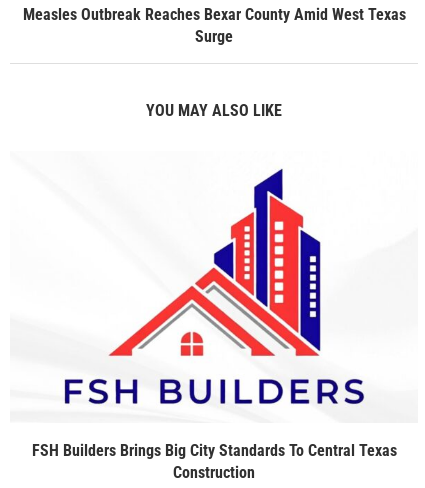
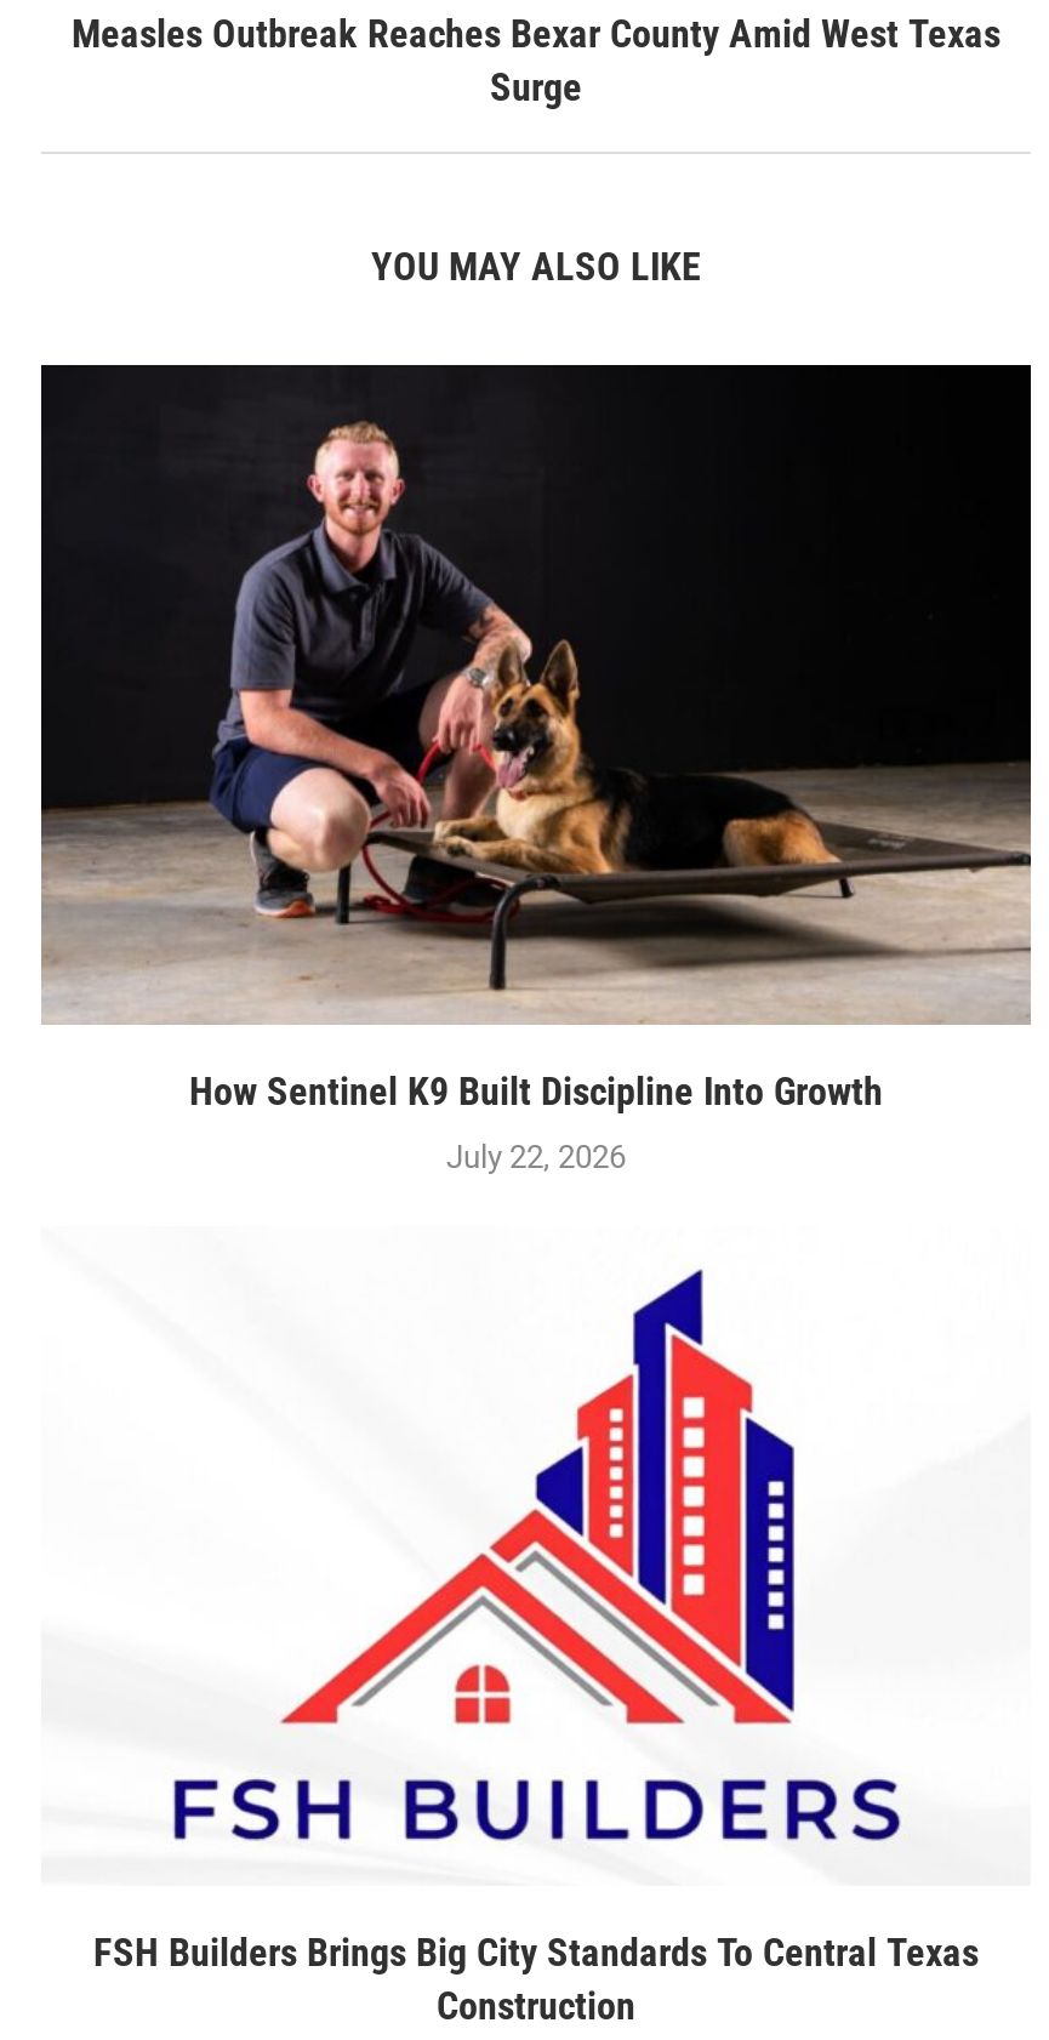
none -> [39,363,1033,1176] [image] | How Sentinel K9 Built Discipline Into Growth | July 22, 2026

